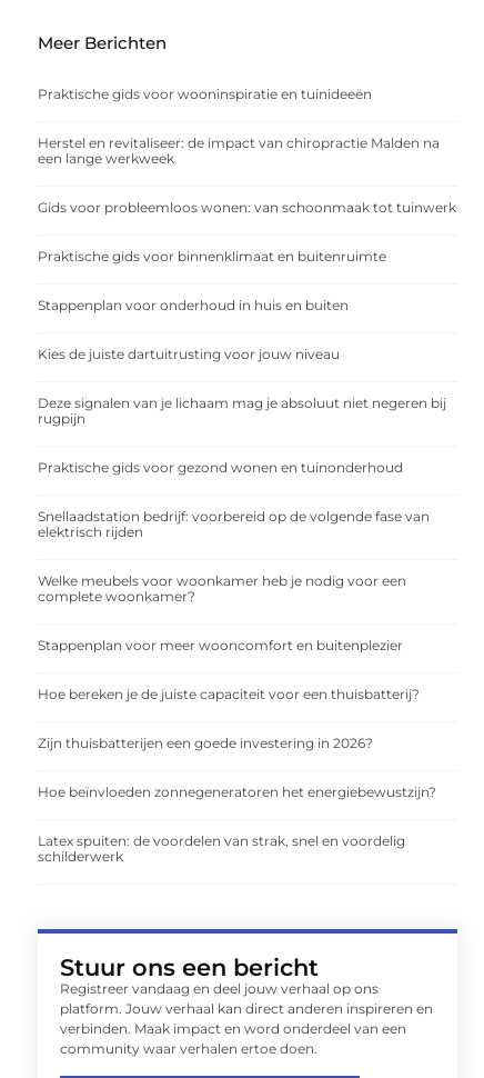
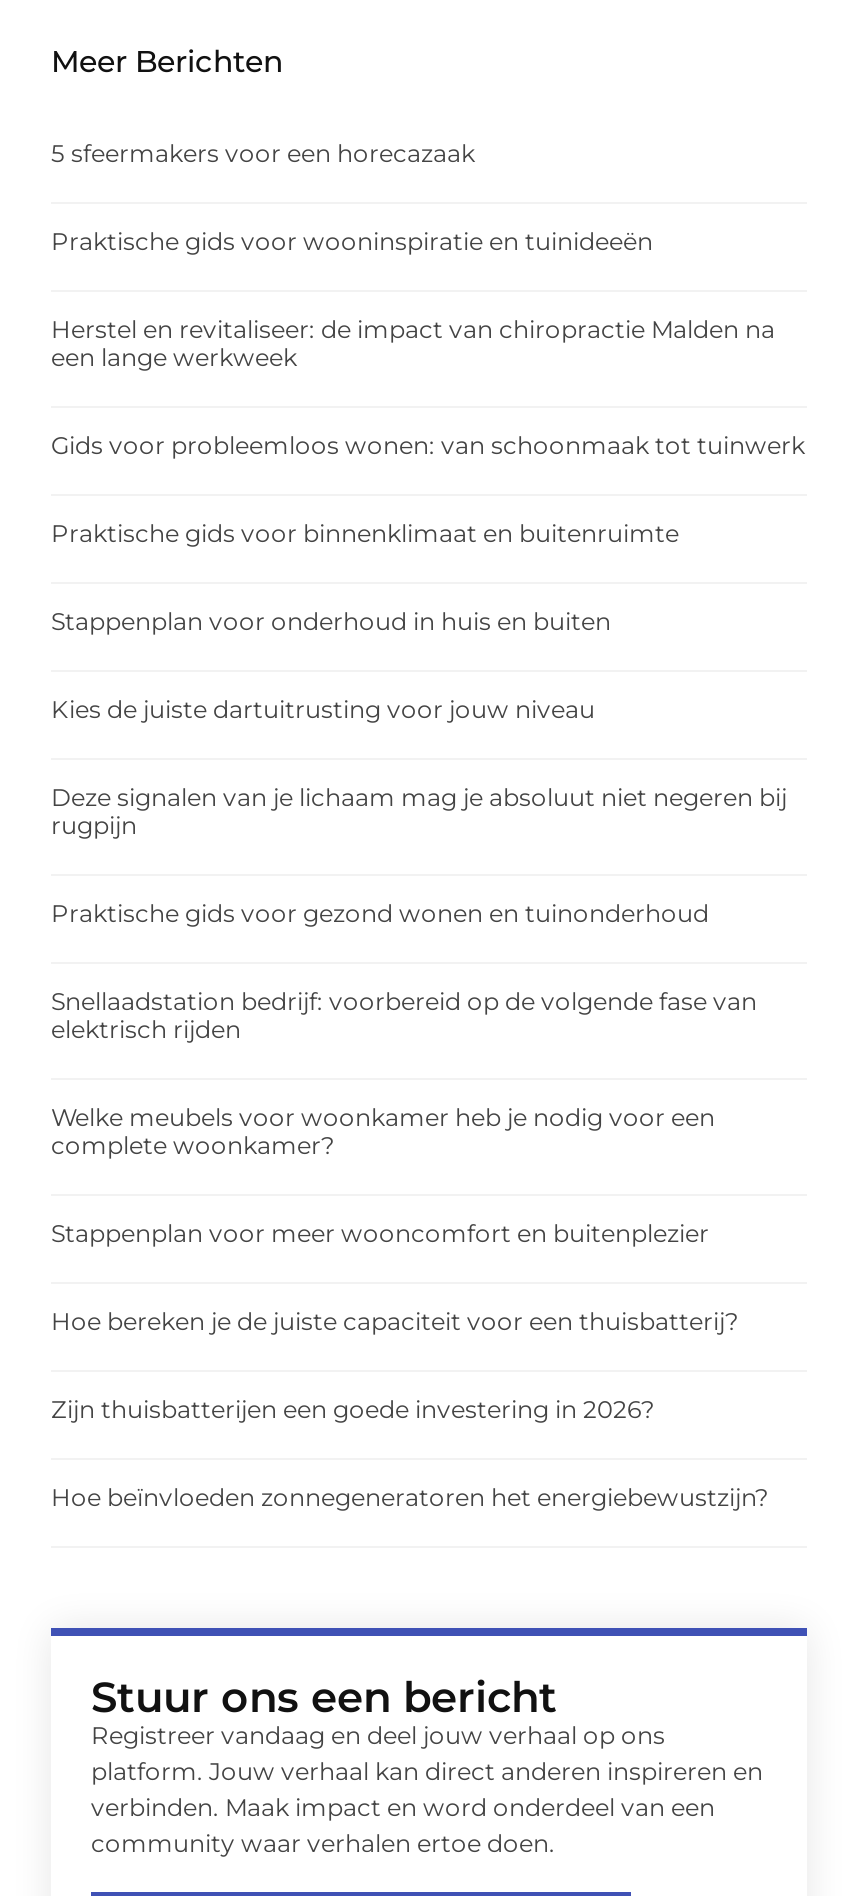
none -> [51,139,475,169] 5 sfeermakers voor een horecazaak
moved [38,86,456,801] -> [51,227,805,1513]: Praktische gids voor wooninspiratie en tuinideeën | Herstel en revitaliseer: de impact van chiropractie Malden na | een lange werkweek | ... | Zijn thuisbatterijen een goede investering in 2026? | Hoe beïnvloeden zonnegeneratoren het energiebewustzijn?
[38,833,405,865] Latex spuiten: de voordelen van strak, snel en voordelig | schilderwerk -> none

